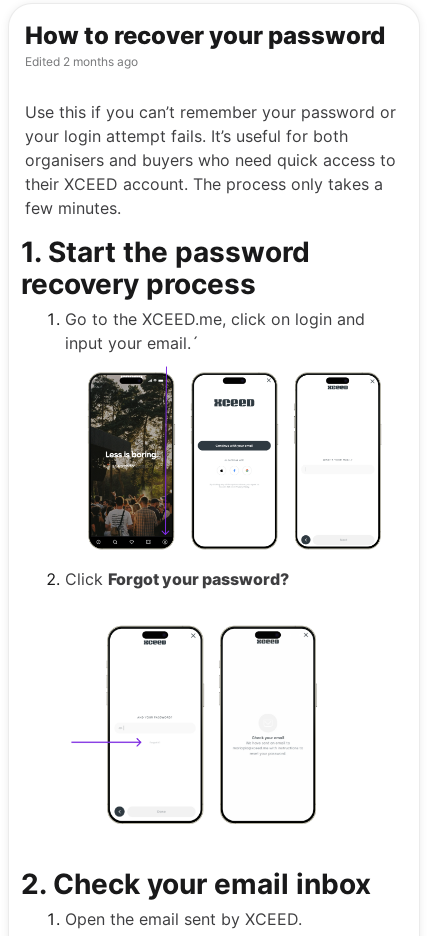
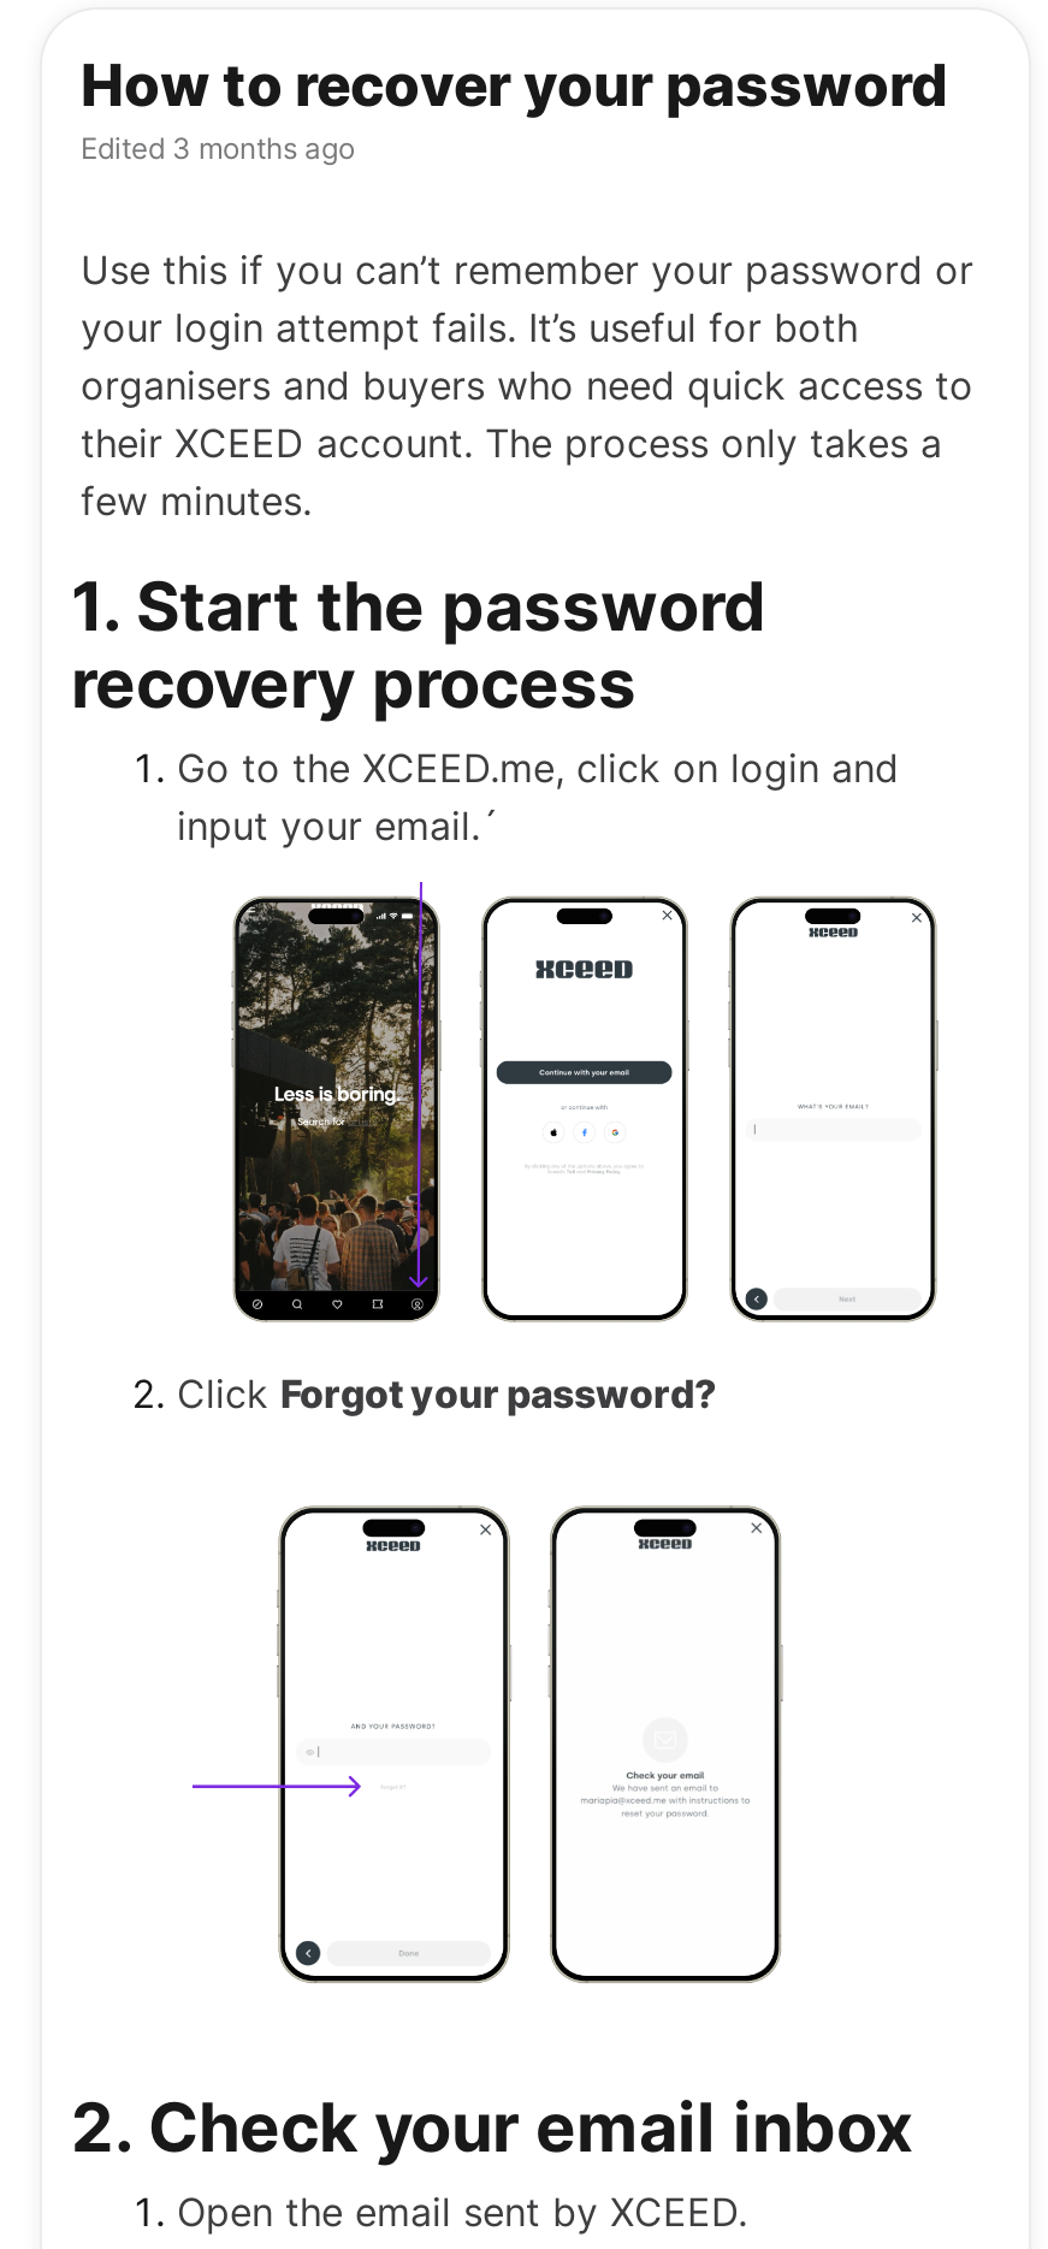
[25,54,138,69] Edited 2 months ago -> [81,130,355,166] Edited 3 months ago

